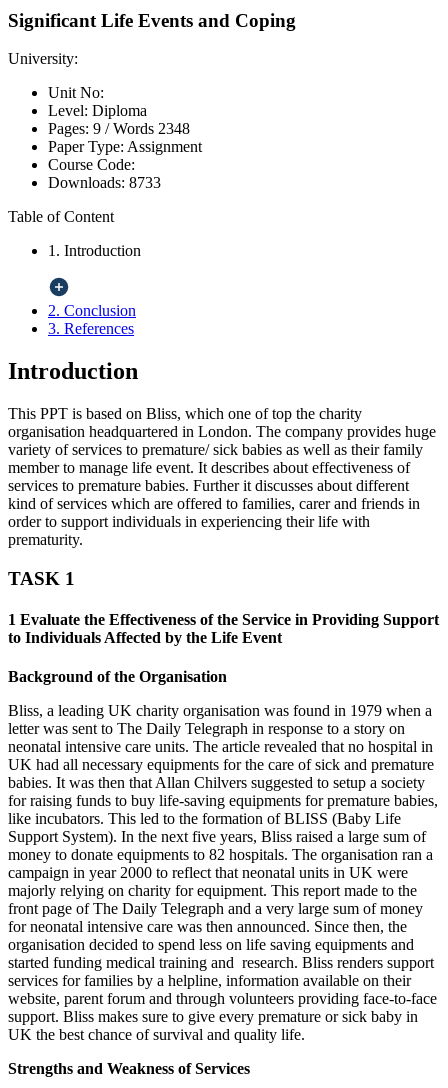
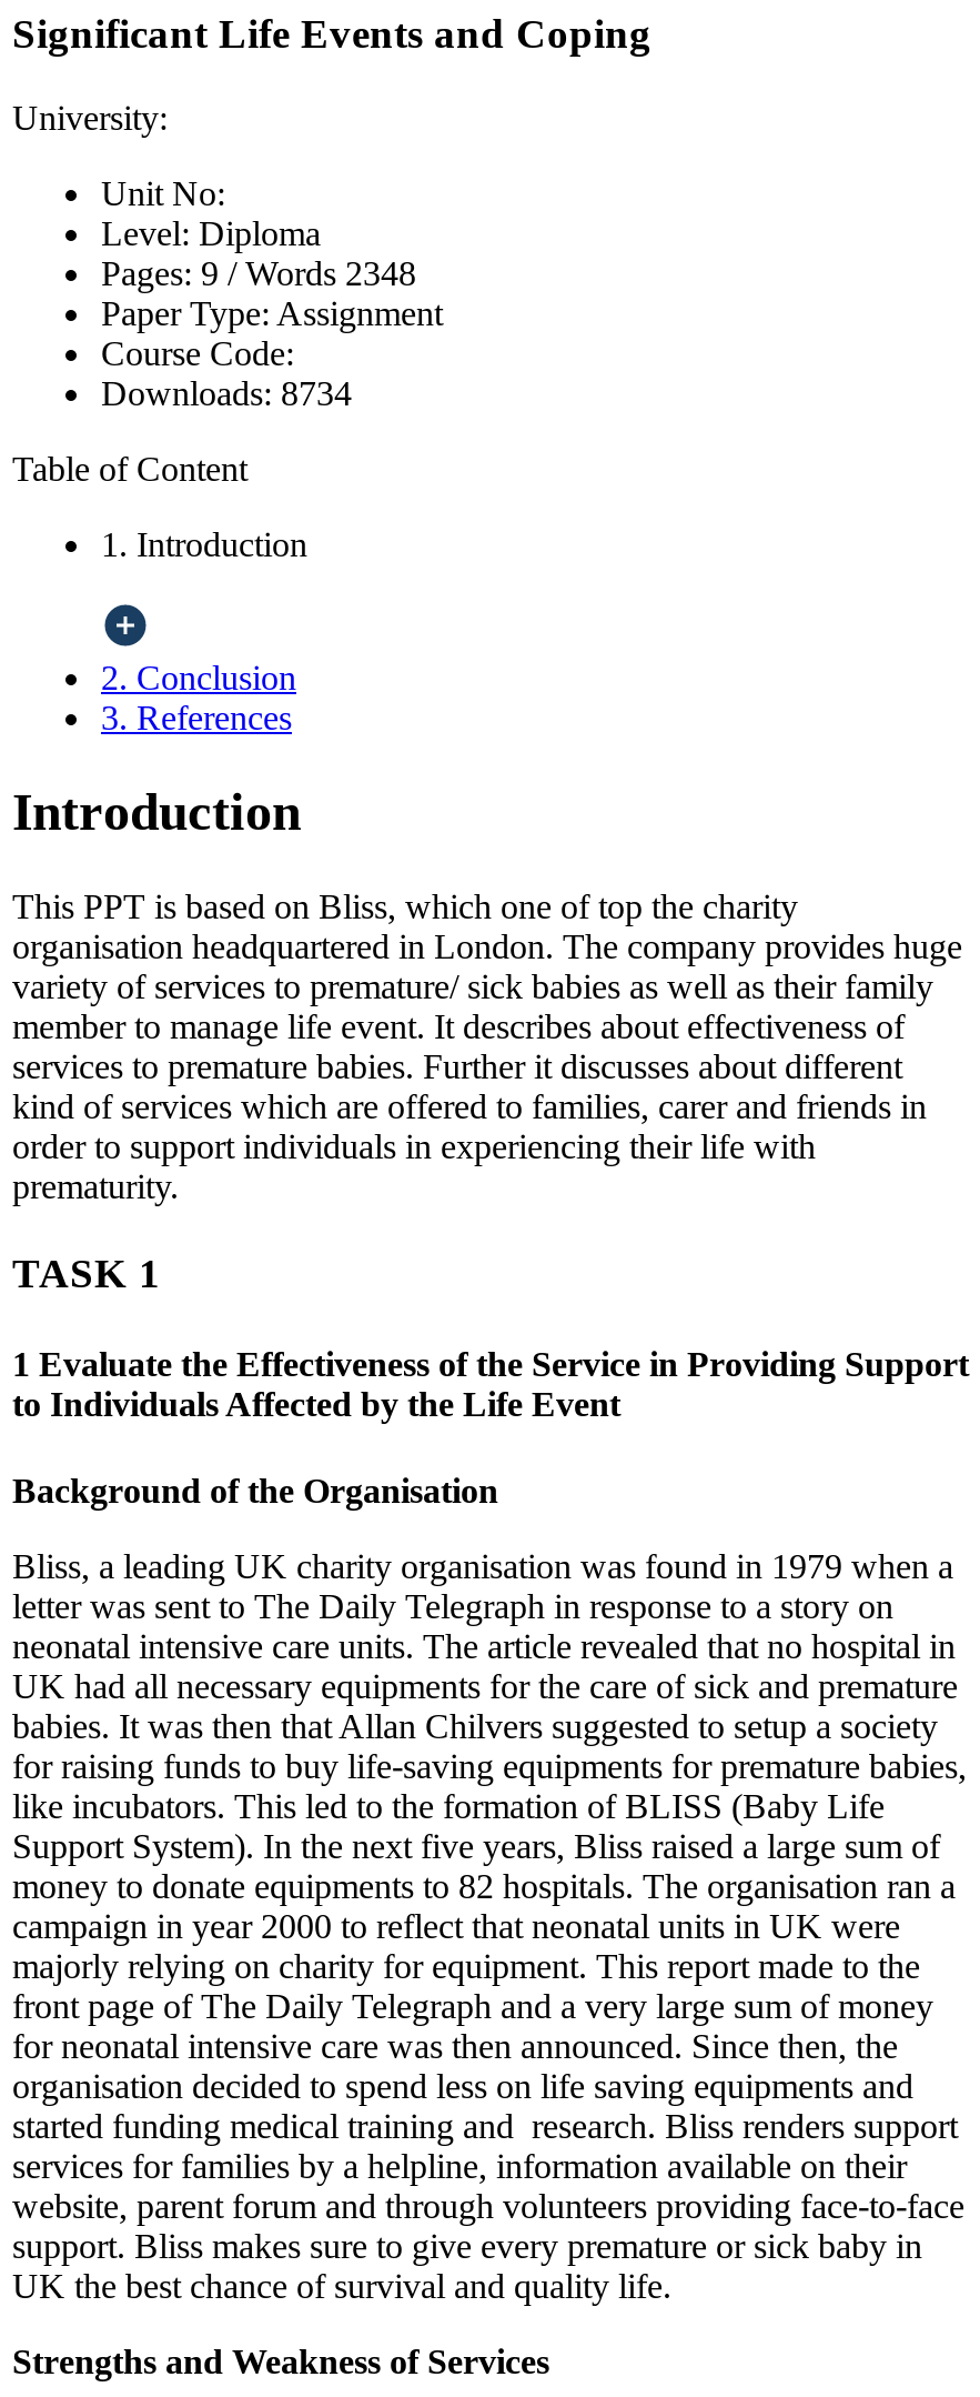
[48,174,161,191] Downloads: 8733 -> [101,375,352,413] Downloads: 8734

